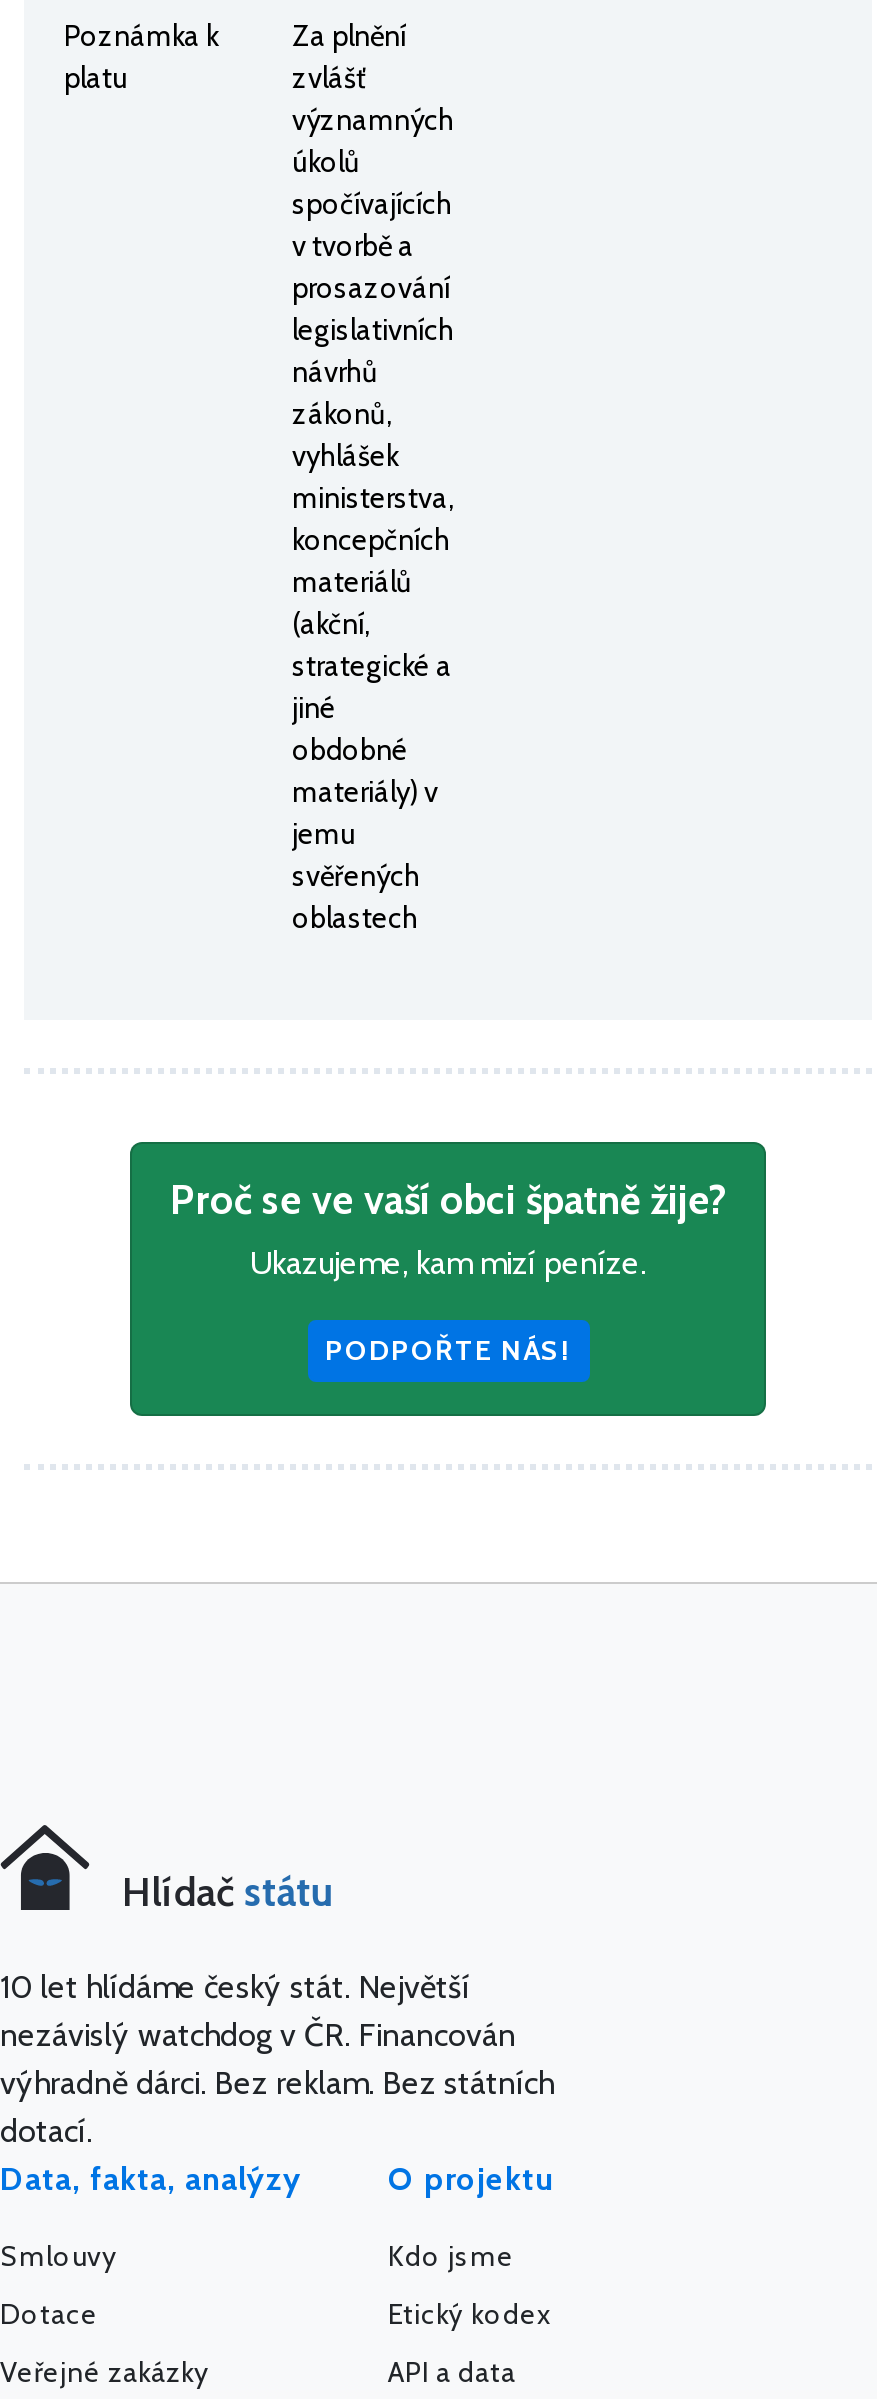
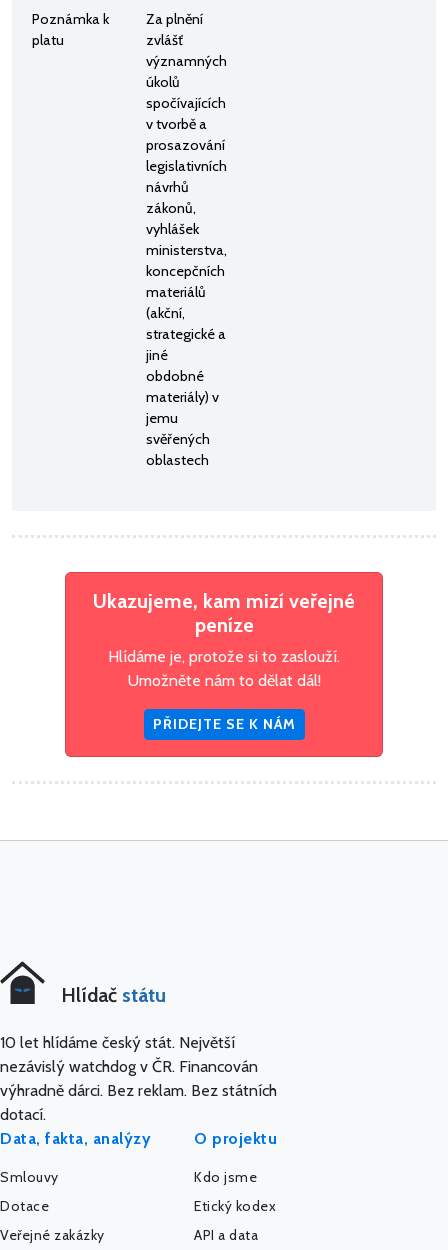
[128,1139,768,1419] [image] | Proč se ve vaší obci špatně žije? | Ukazujeme, kam mizí peníze. -> [64,571,384,758] [image] | Ukazujeme, kam mizí veřejné | peníze | Hlídáme je, protože si to zaslouží. | Umožněte nám to dělat dál!
[325,1331,571,1367] PODPOŘTE NÁS! -> [152,715,295,733] PŘIDEJTE SE K NÁM

